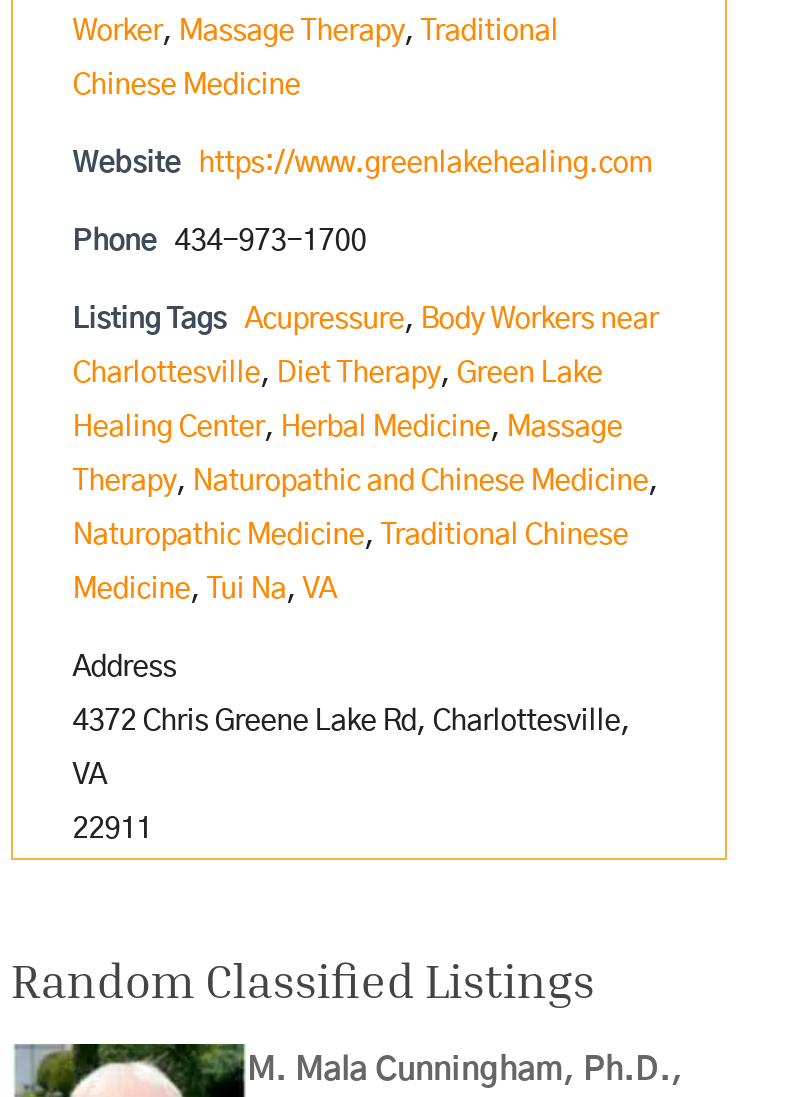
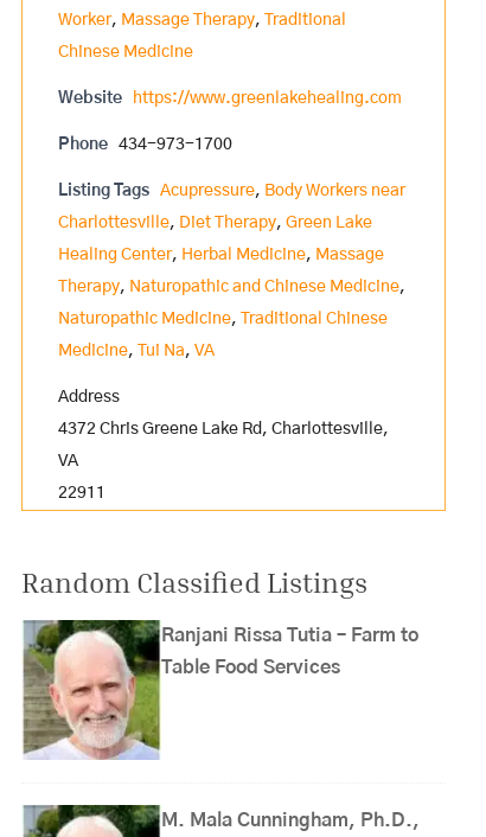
none -> [25,626,419,760] [image] | Ranjani Rissa Tutia – Farm to | Table Food Services

